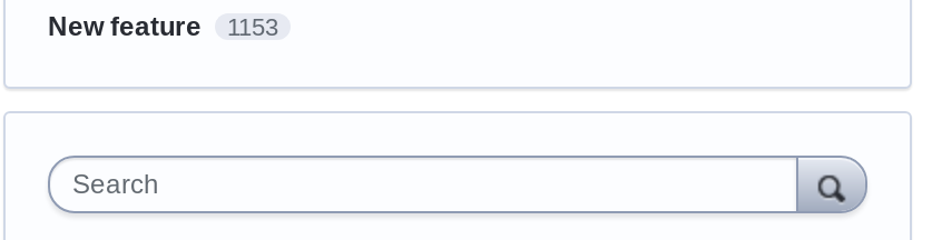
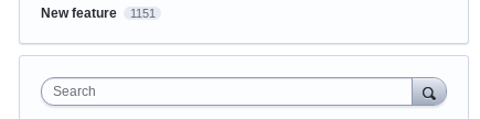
[48,10,278,41] New feature 1153 -> [41,6,155,21] New feature 1151

